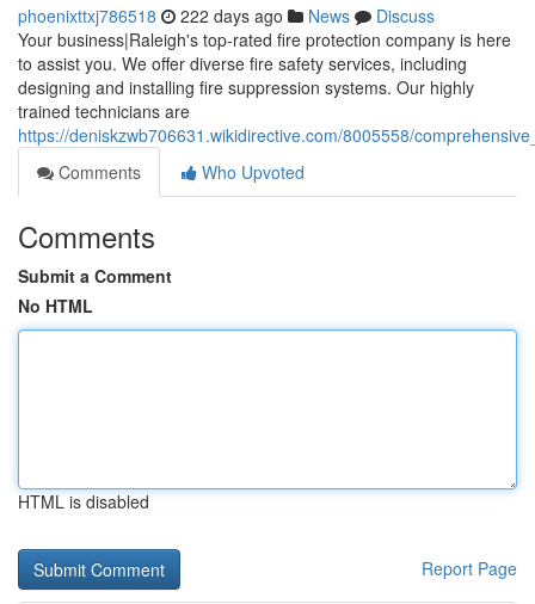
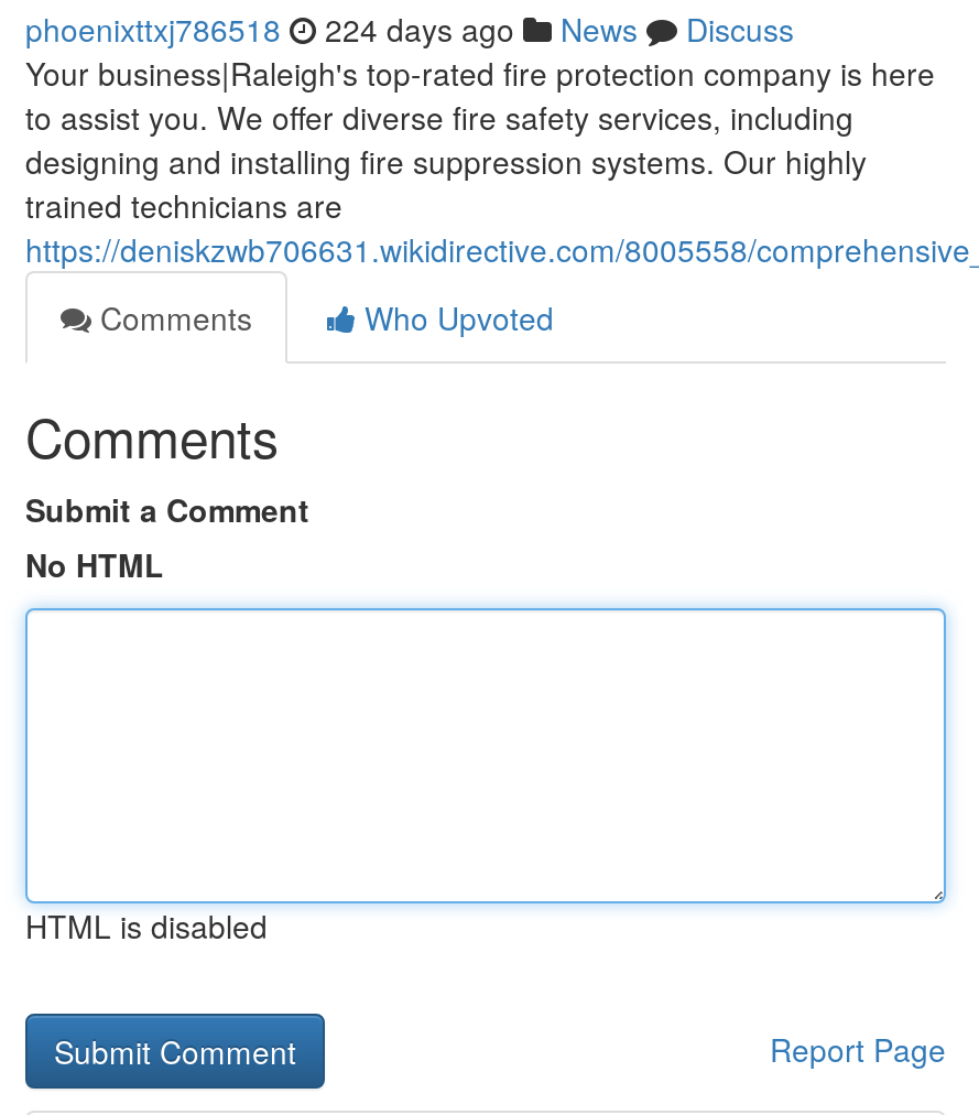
[18,4,435,27] phoenixttxj786518 222 days ago News Discuss -> [25,7,794,51] phoenixttxj786518 224 days ago News Discuss

